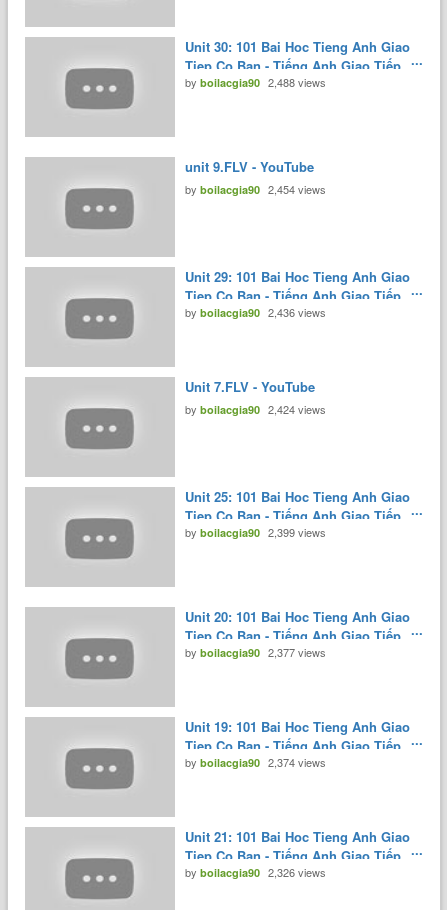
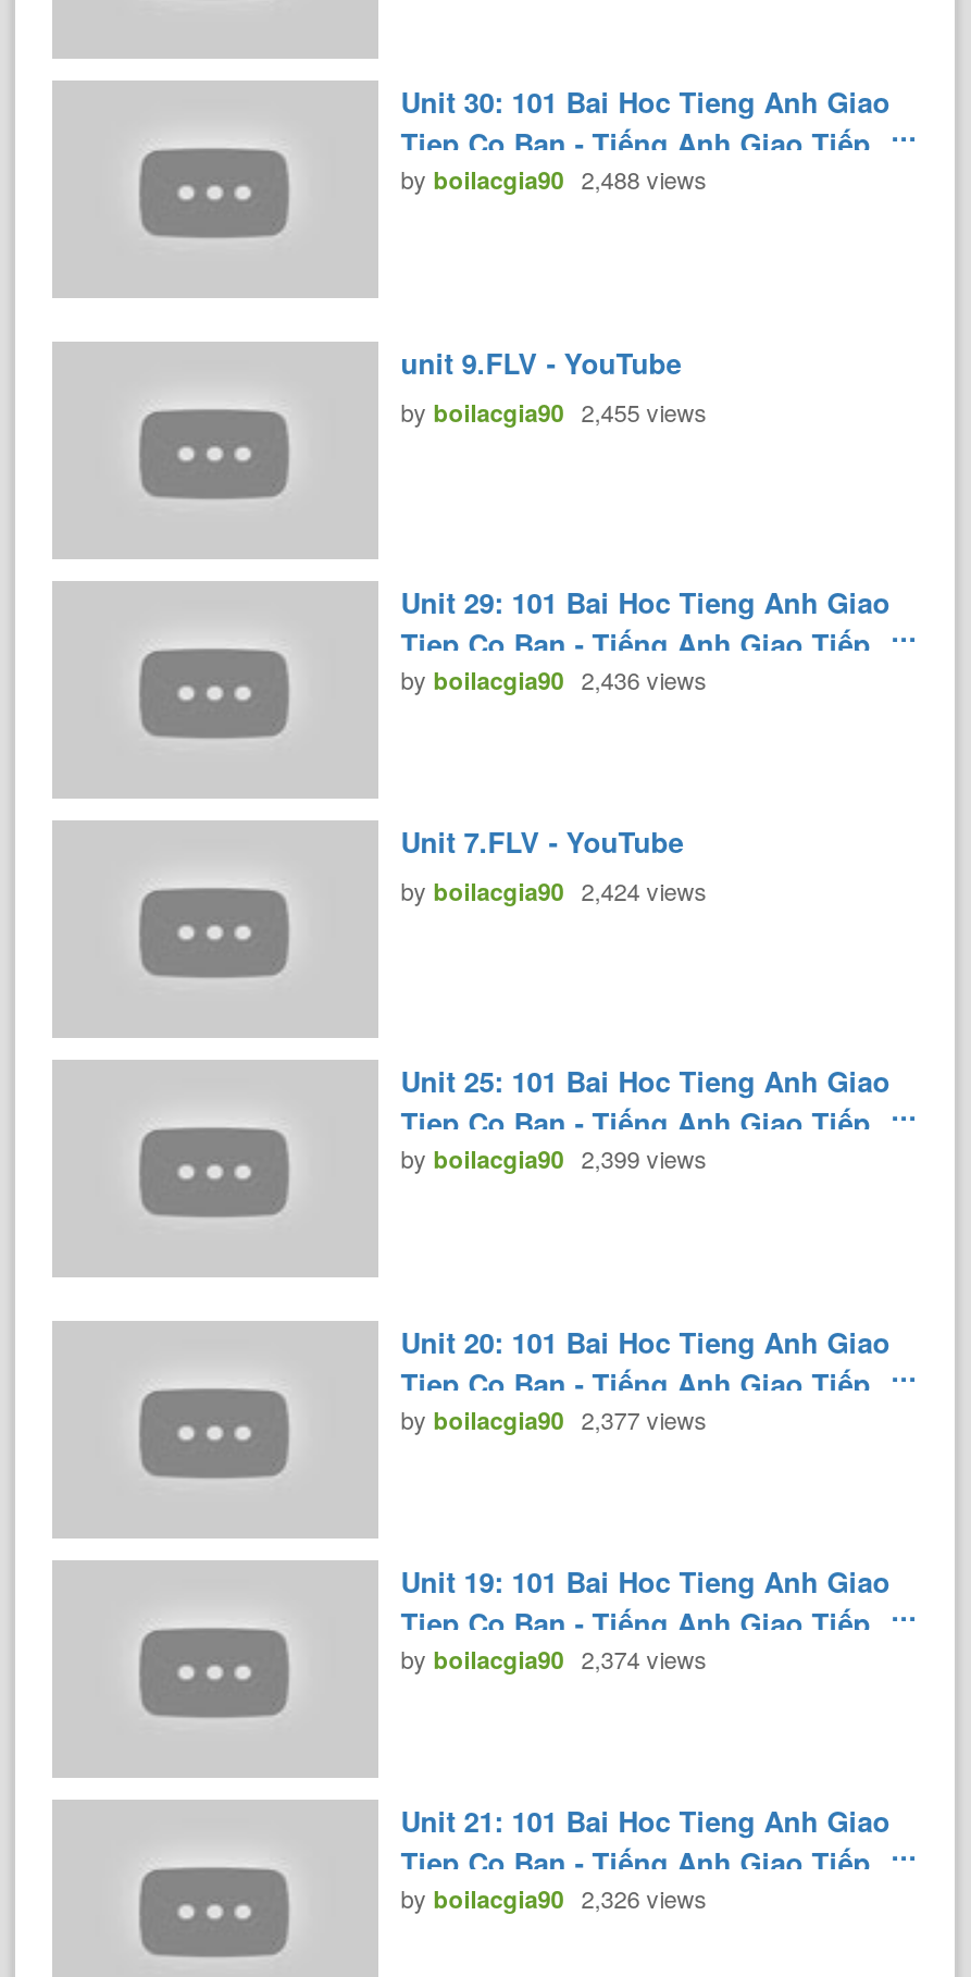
[185,181,326,197] by boilacgia90 2,454 views -> [401,394,707,429] by boilacgia90 2,455 views

